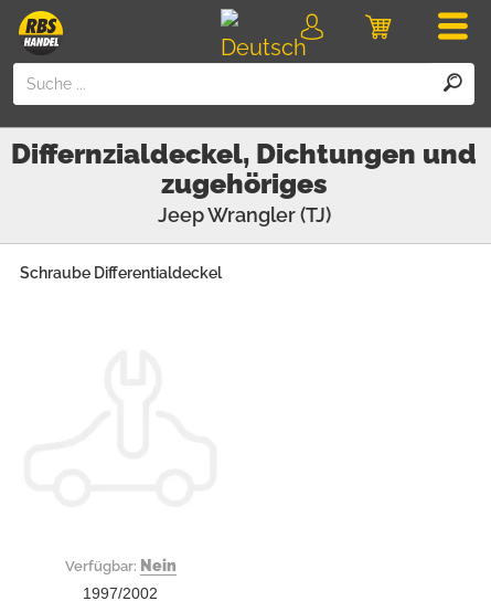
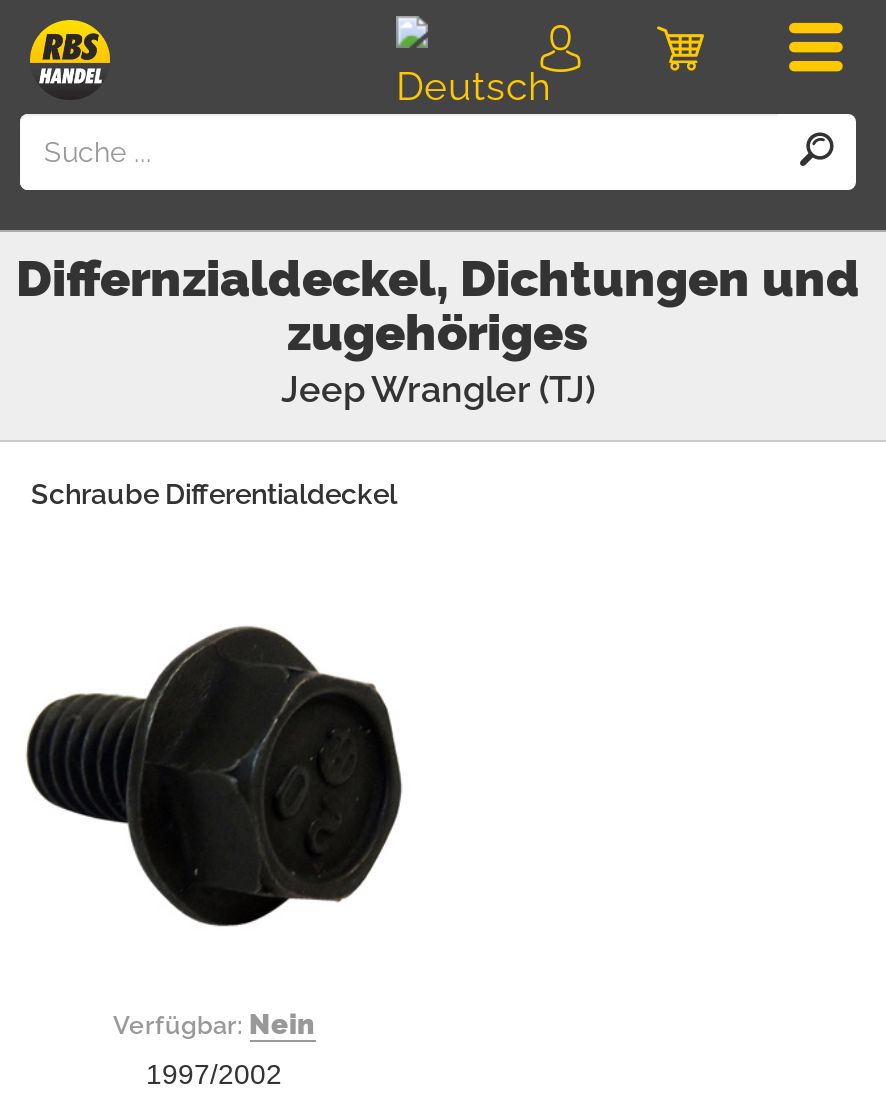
none -> [24,624,404,928] [image]

